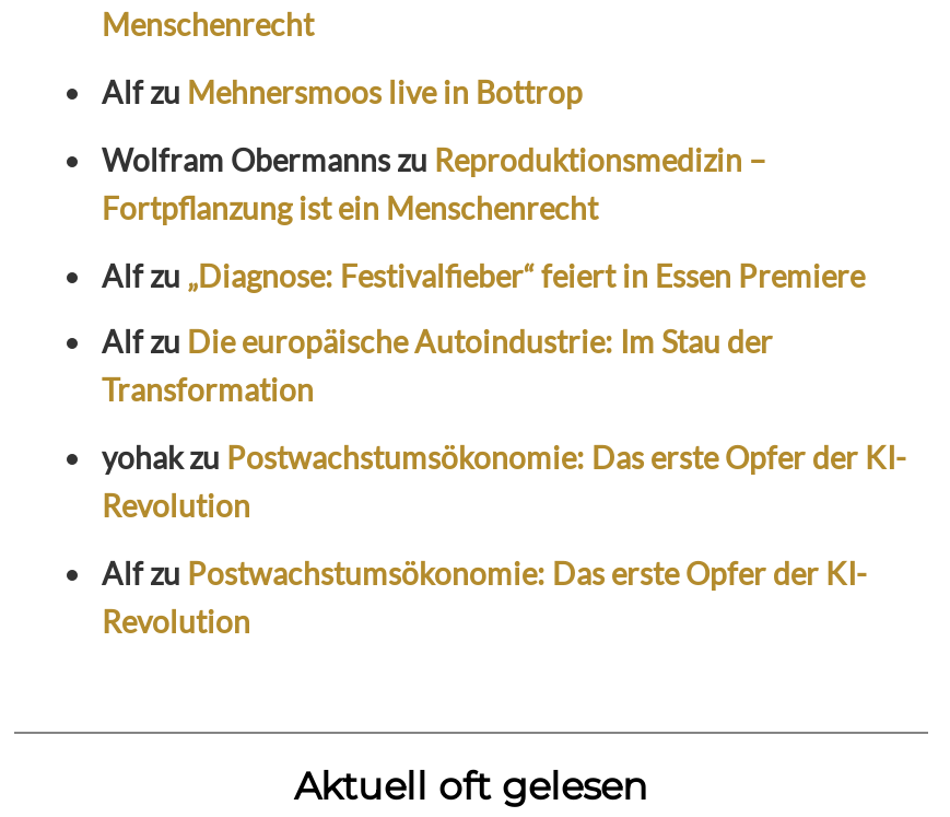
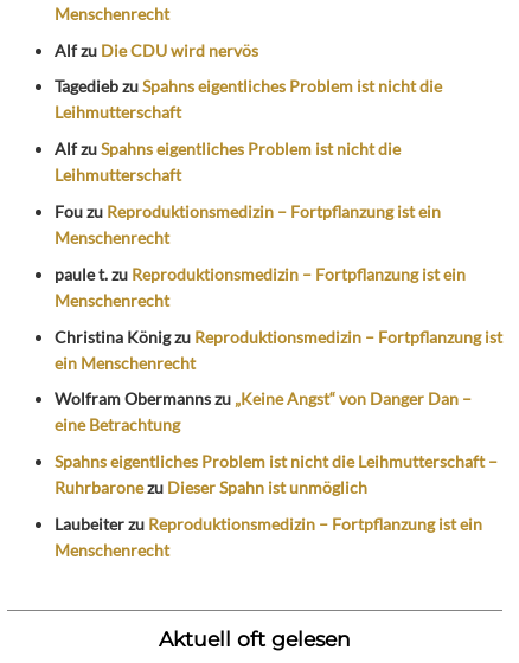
[102,73,906,640] Alf zu Mehnersmoos live in Bottrop | Wolfram Obermanns zu Reproduktionsmedizin – | Fortpflanzung ist ein Menschenrecht | Alf zu „Diagnose: Festivalfieber“ feiert in Essen Premiere | Alf zu Die europäische Autoindustrie: Im Stau der | Transformation | yohak zu Postwachstumsökonomie: Das erste Opfer der KI- | Revolution | Alf zu Postwachstumsökonomie: Das erste Opfer der KI- | Revolution -> [55,40,502,560] Alf zu Die CDU wird nervös | Tagedieb zu Spahns eigentliches Problem ist nicht die | Leihmutterschaft | Alf zu Spahns eigentliches Problem ist nicht die | Leihmutterschaft | Fou zu Reproduktionsmedizin – Fortpflanzung ist ein | Menschenrecht | paule t. zu Reproduktionsmedizin – Fortpflanzung ist ein | Menschenrecht | Christina König zu Reproduktionsmedizin – Fortpflanzung ist | ein Menschenrecht | Wolfram Obermanns zu „Keine Angst“ von Danger Dan – | eine Betrachtung | Spahns eigentliches Problem ist nicht die Leihmutterschaft – | Ruhrbarone zu Dieser Spahn ist unmöglich | Laubeiter zu Reproduktionsmedizin – Fortpflanzung ist ein | Menschenrecht

